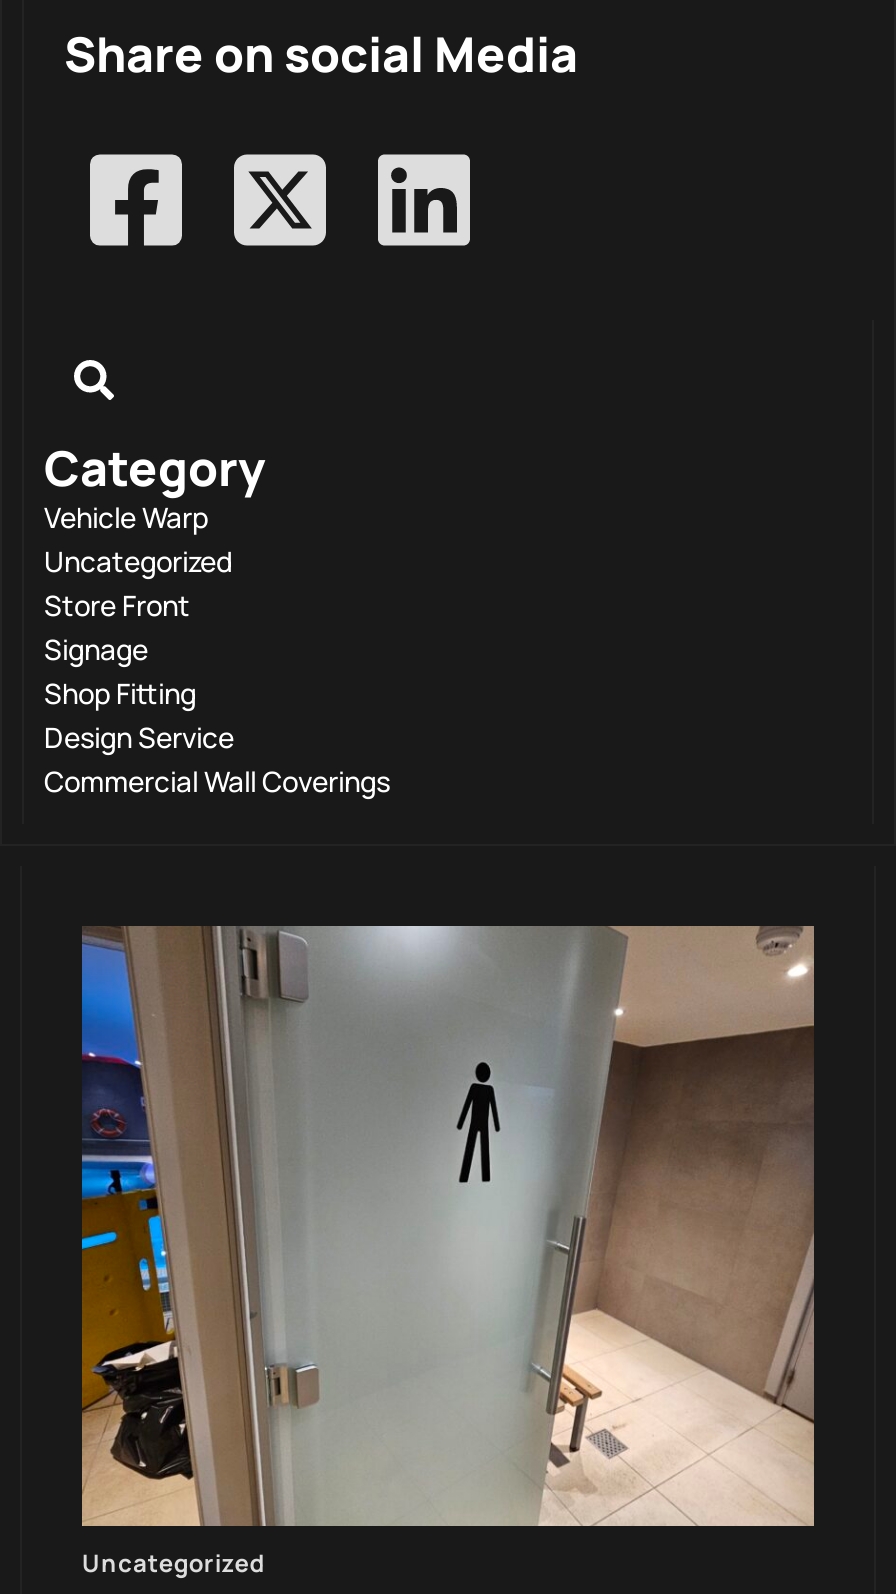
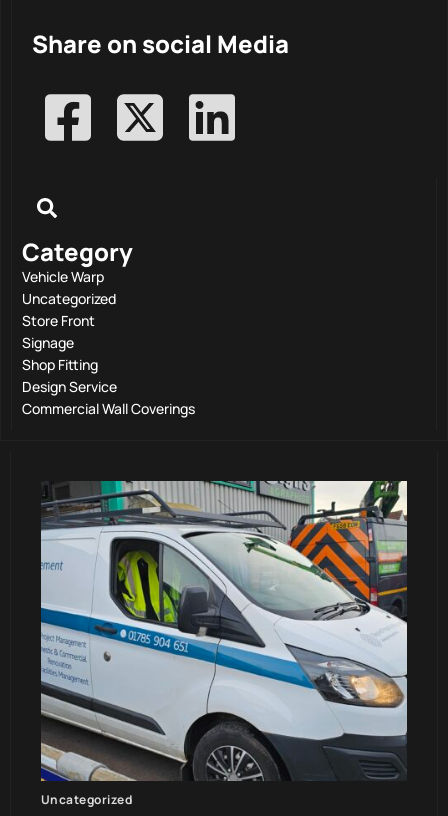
[80,924,816,1528] [image] -> [40,480,408,782] [image]

